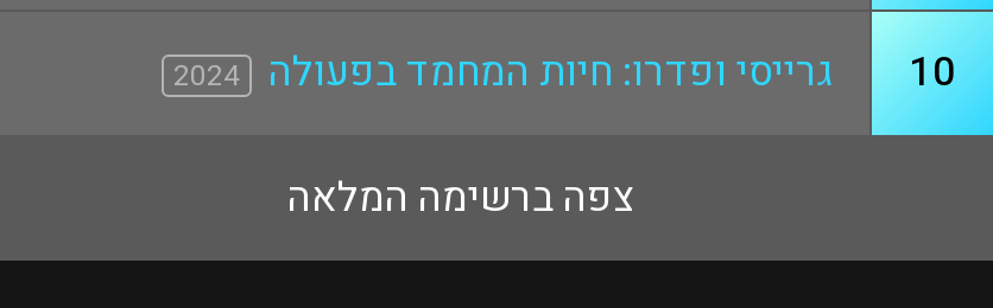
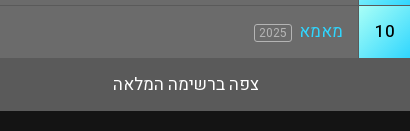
[173,42,834,101] גרייסי ופדרו: חיות המחמד בפעולה | 2024 -> [259,19,343,44] מאמא | 2025

